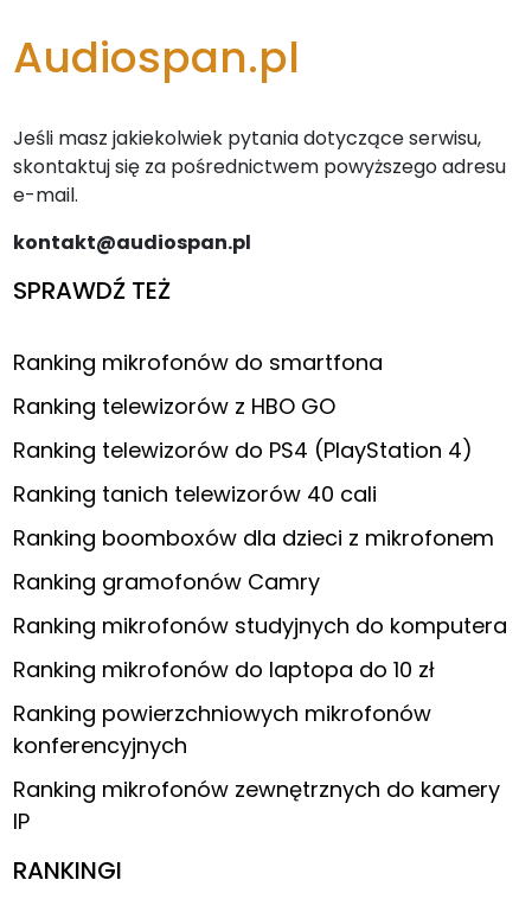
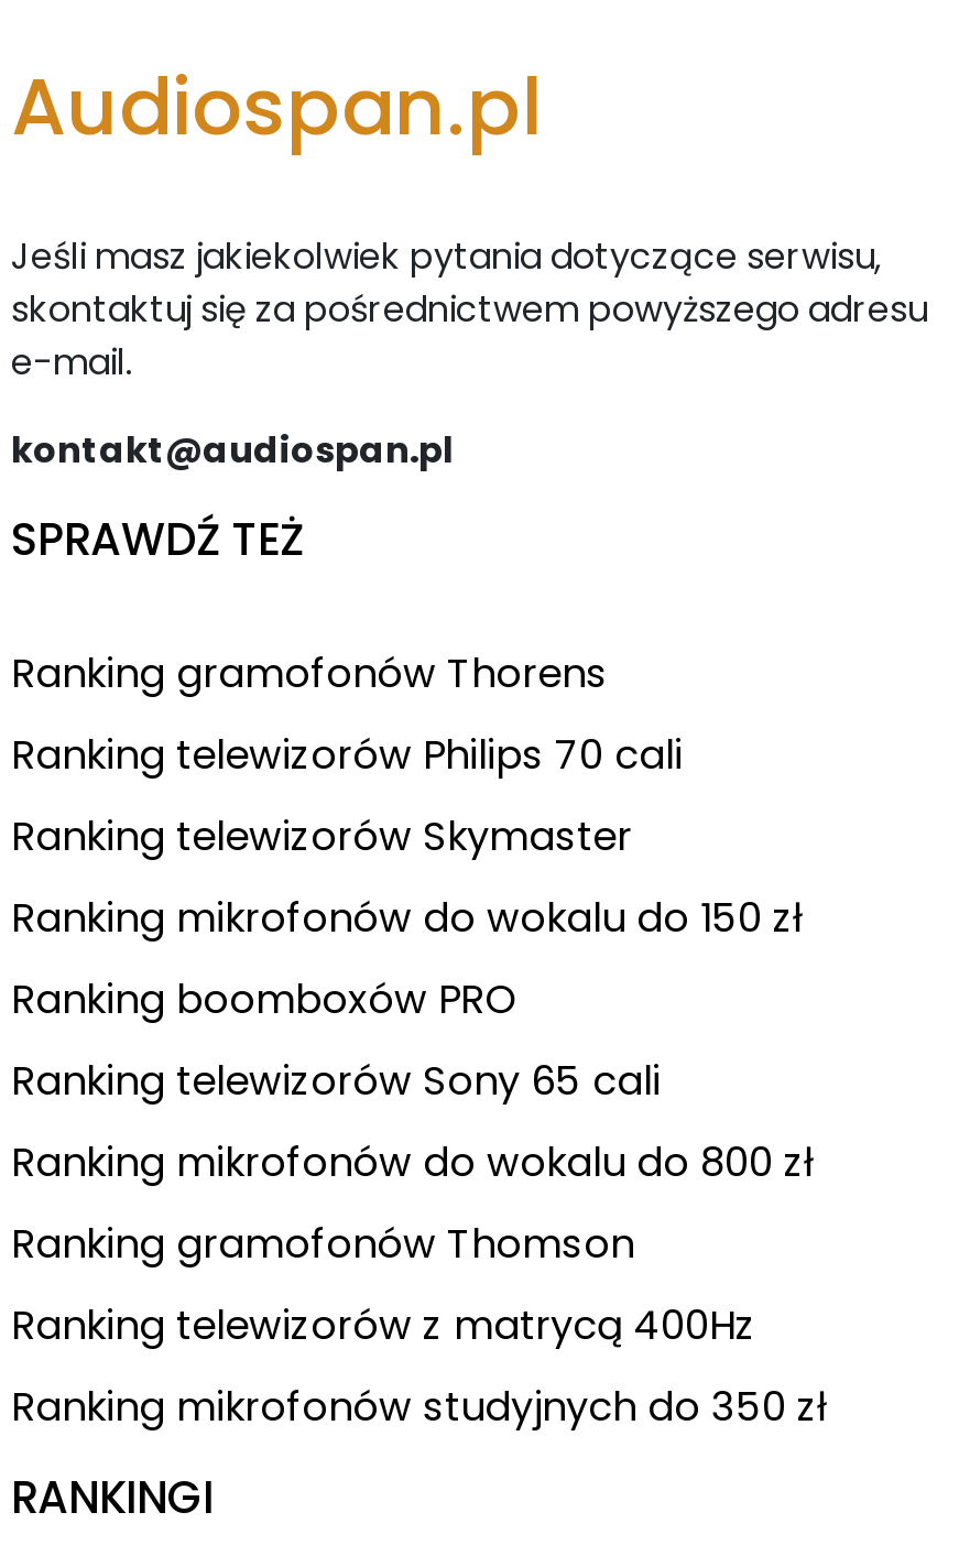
[13,348,383,377] Ranking mikrofonów do smartfona -> [11,646,608,701] Ranking gramofonów Thorens
[13,392,335,421] Ranking telewizorów z HBO GO -> [11,727,683,782] Ranking telewizorów Philips 70 cali
[13,435,473,465] Ranking telewizorów do PS4 (PlayStation 4) -> [11,809,632,864] Ranking telewizorów Skymaster
[13,479,377,509] Ranking tanich telewizorów 40 cali -> [11,890,804,945] Ranking mikrofonów do wokalu do 150 zł
[13,523,494,553] Ranking boomboxów dla dzieci z mikrofonem -> [11,972,515,1027] Ranking boomboxów PRO
[13,567,320,597] Ranking gramofonów Camry -> [11,1053,661,1108] Ranking telewizorów Sony 65 cali
[13,611,507,641] Ranking mikrofonów studyjnych do komputera -> [11,1135,815,1190] Ranking mikrofonów do wokalu do 800 zł
[13,655,435,685] Ranking mikrofonów do laptopa do 10 zł -> [11,1216,634,1271] Ranking gramofonów Thomson
[13,699,431,760] Ranking powierzchniowych mikrofonów | konferencyjnych -> [11,1298,755,1353] Ranking telewizorów z matrycą 400Hz
[13,775,500,836] Ranking mikrofonów zewnętrznych do kamery | IP -> [11,1379,828,1434] Ranking mikrofonów studyjnych do 350 zł

